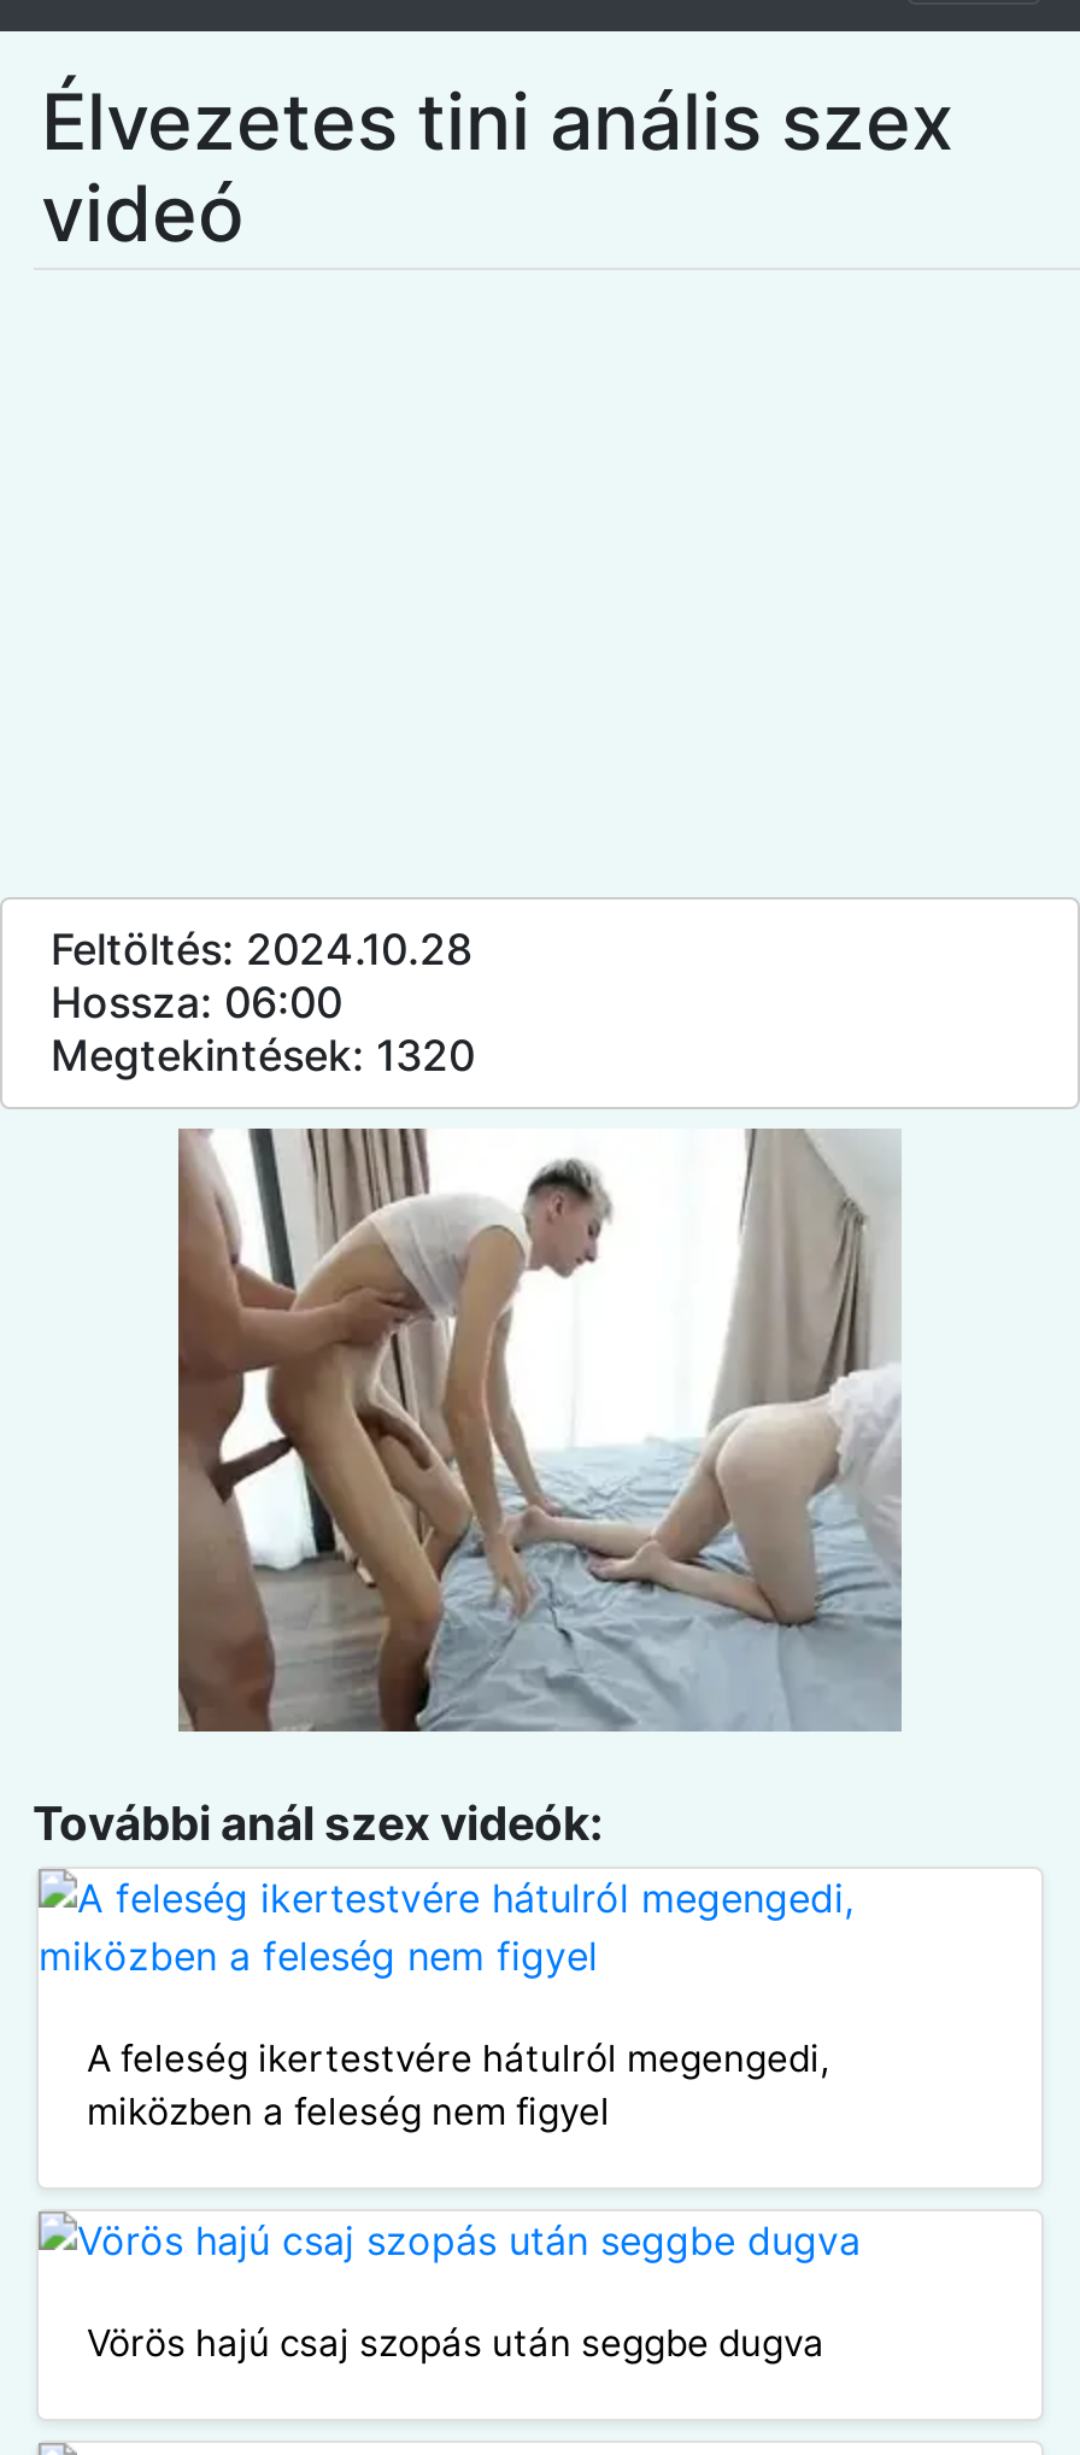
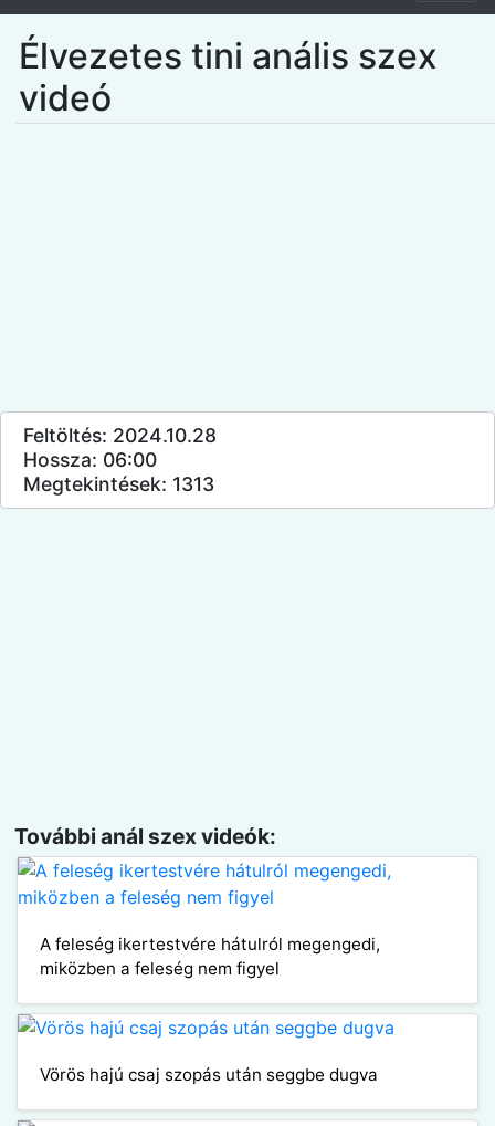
[51,1030,475,1080] Megtekintések: 1320 -> [23,472,214,496] Megtekintések: 1313
[176,1126,904,1734] [image] -> none

